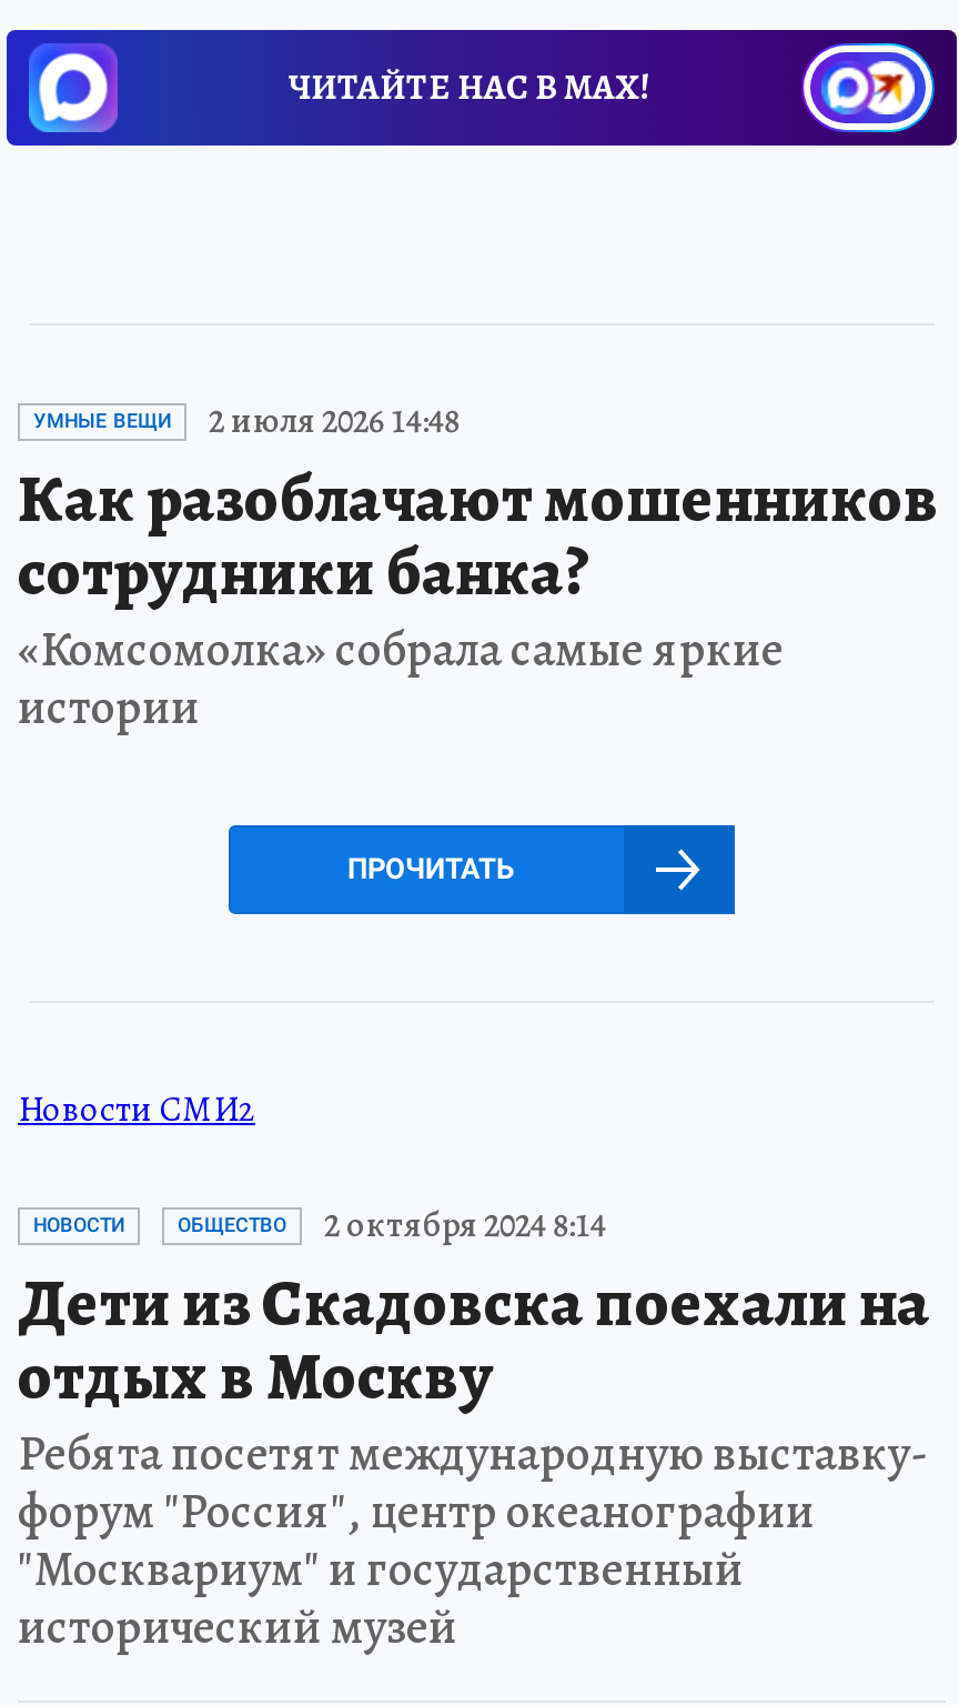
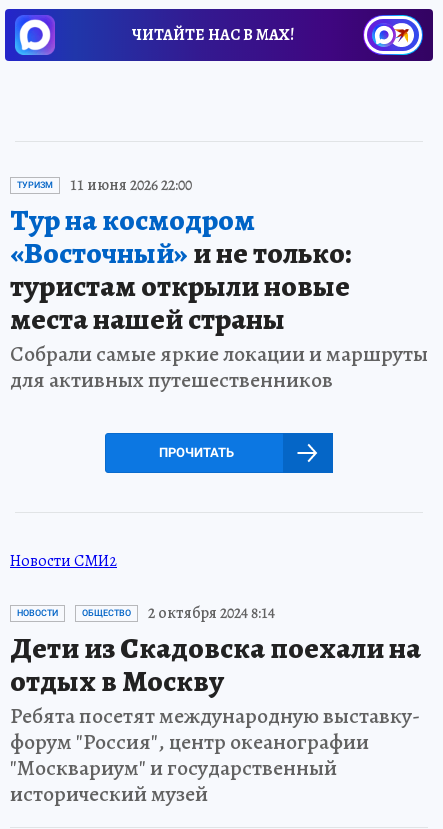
[18,397,939,741] УМНЫЕ ВЕЩИ | 2 июля 2026 14:48 | Как разоблачают мошенников | сотрудники банка? | «Комсомолка» собрала самые яркие | истории -> [10,174,428,395] ТУРИЗМ | 11 июня 2026 22:00 | Тур на космодром | «Восточный»и не только: | туристам открыли новые | места нашей страны | Собрали самые яркие локации и маршруты | для активных путешественников

